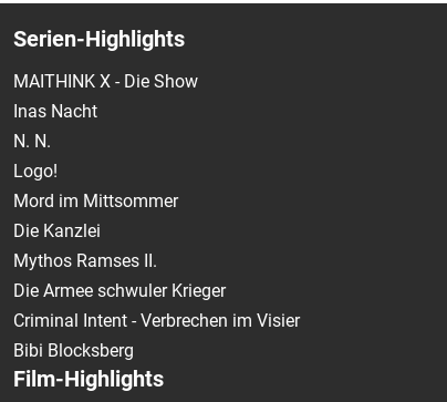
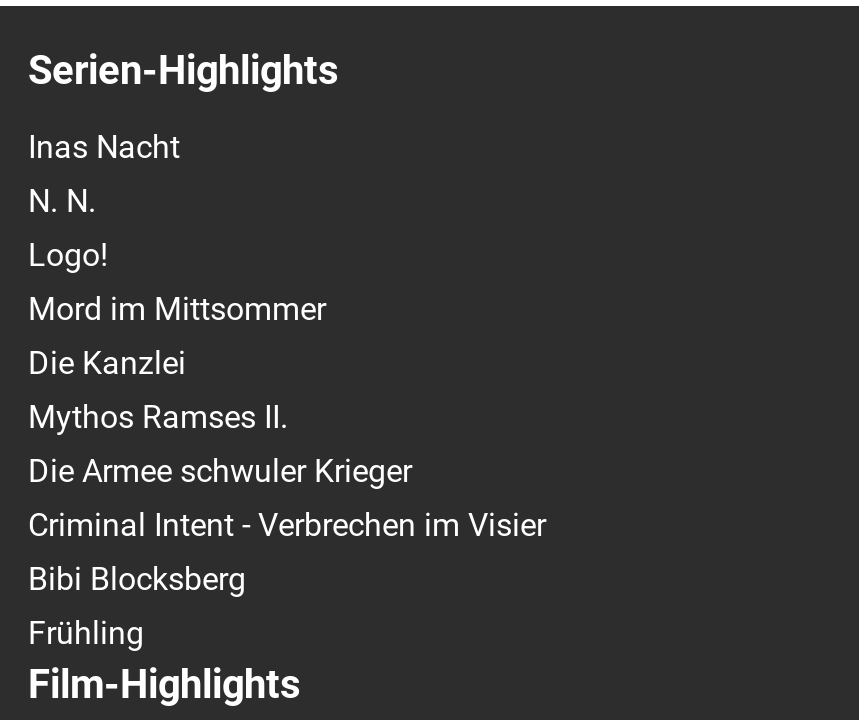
[13,71,198,92] MAITHINK X - Die Show -> none
moved [13,101,300,361] -> [28,128,546,598]: Inas Nacht | N. N. | Logo! | ... | Criminal Intent - Verbrechen im Visier | Bibi Blocksberg
none -> [28,614,144,652] Frühling

